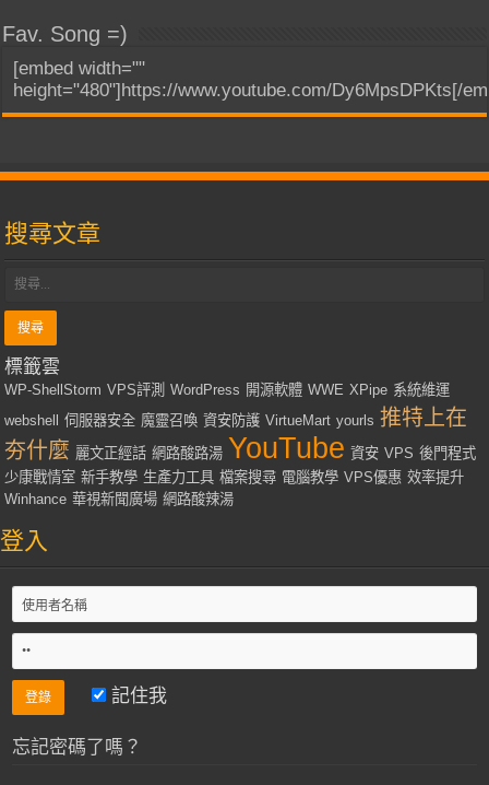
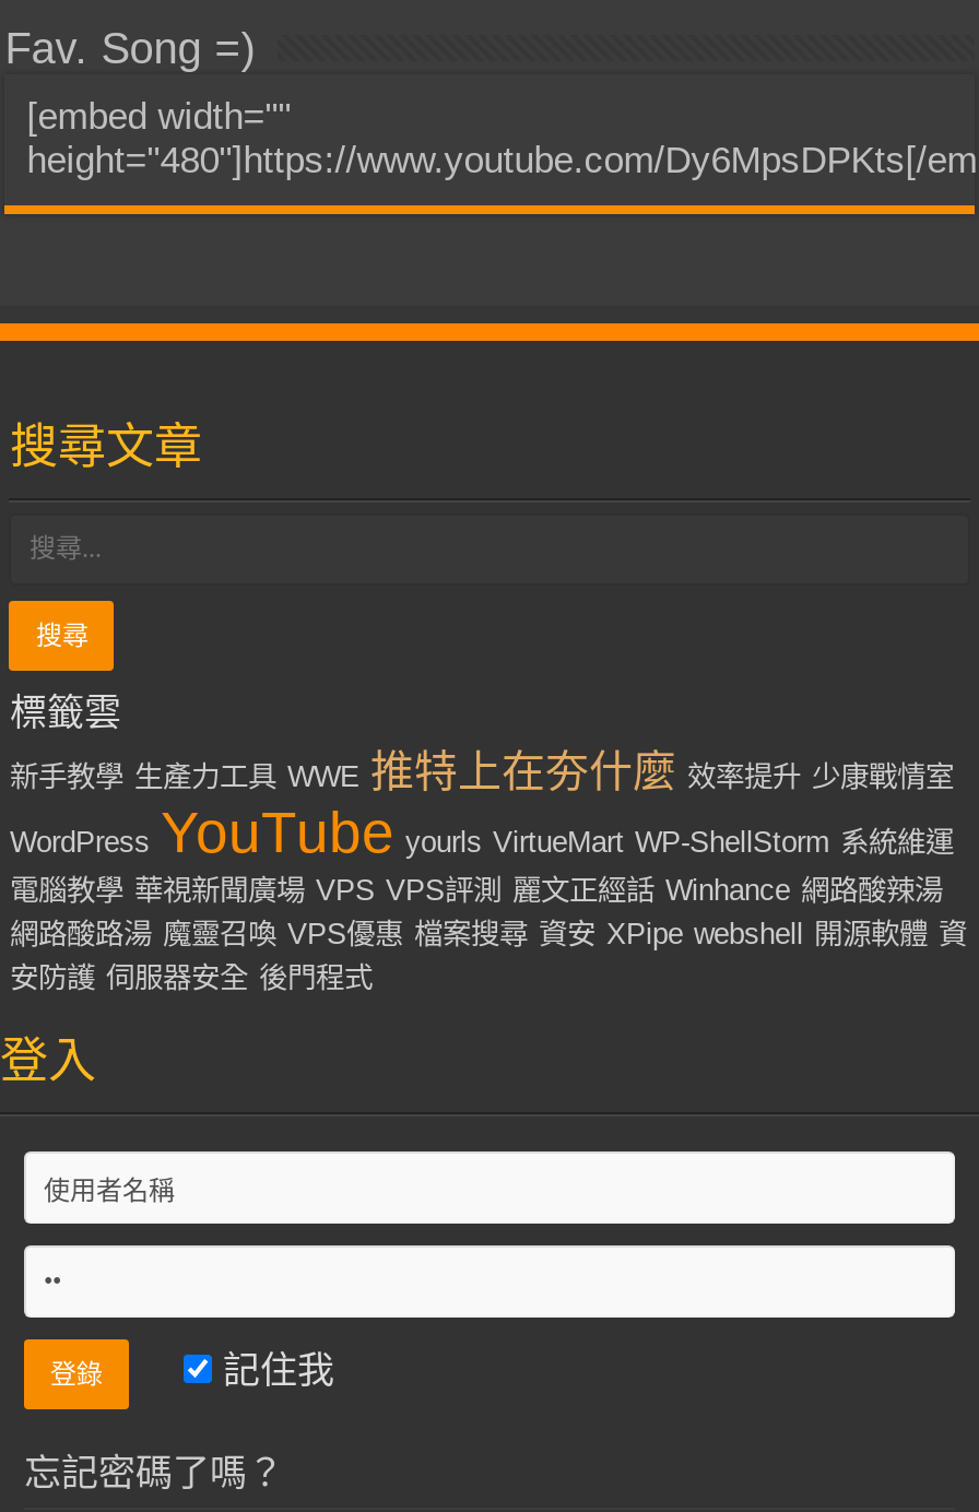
[5,382,476,508] WP-ShellStorm VPS評測 WordPress 開源軟體 WWE XPipe 系統維運 | webshell 伺服器安全 魔靈召喚 資安防護 VirtueMart yourls 推特上在 | 夯什麼 麗文正經話 網路酸路湯 YouTube 資安 VPS 後門程式 | 少康戰情室 新手教學 生產力工具 檔案搜尋 電腦教學 VPS優惠 效率提升 | Winhance 華視新聞廣場 網路酸辣湯 -> [10,748,967,995] 新手教學 生產力工具 WWE 推特上在夯什麼 效率提升 少康戰情室 | WordPress YouTube yourls VirtueMart WP-ShellStorm 系統維運 | 電腦教學 華視新聞廣場 VPS VPS評測 麗文正經話 Winhance 網路酸辣湯 | 網路酸路湯 魔靈召喚 VPS優惠 檔案搜尋 資安 XPipe webshell 開源軟體 資 | 安防護 伺服器安全 後門程式

